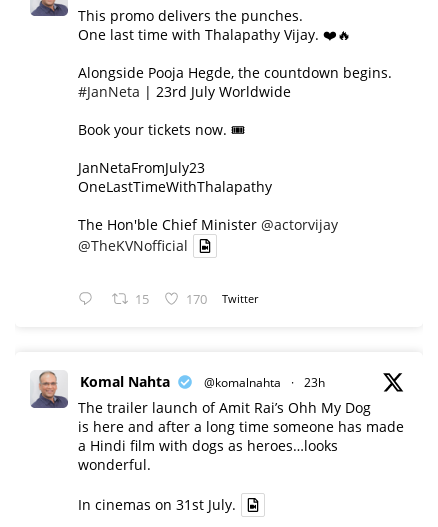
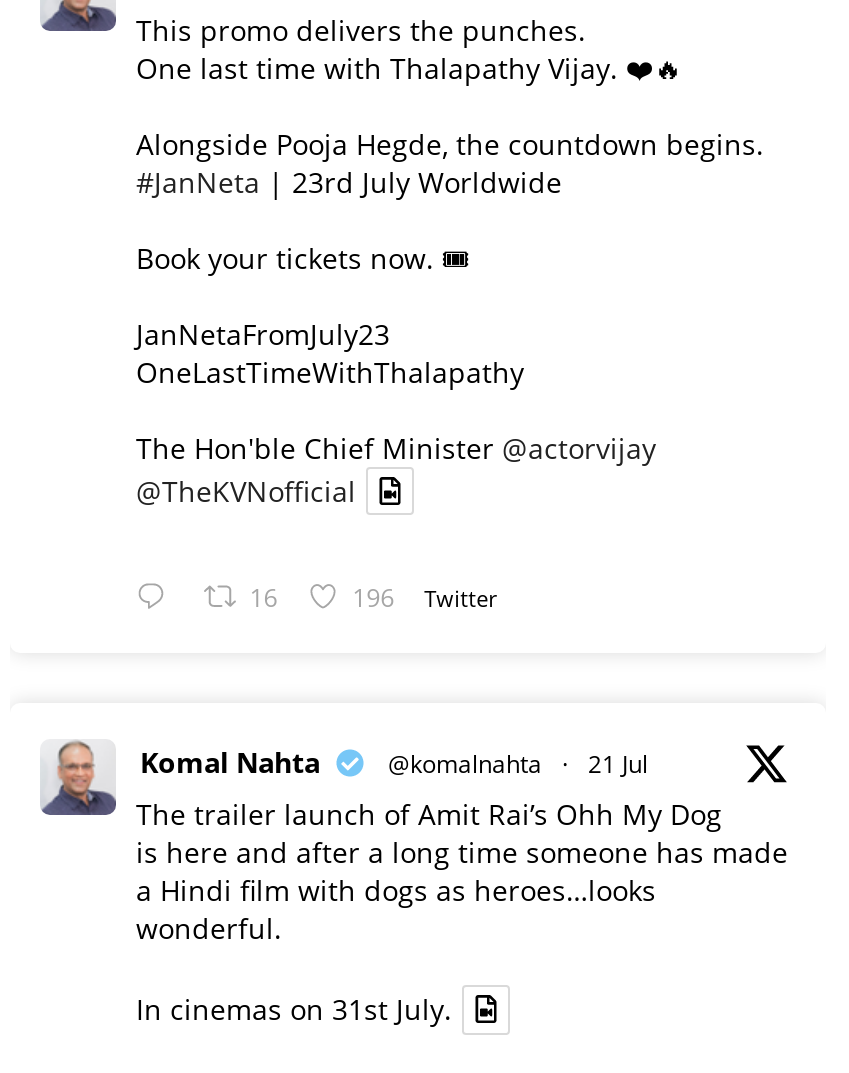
[135,291,149,308] 15 -> [250,582,278,616] 16
[186,291,258,308] 170 Twitter -> [352,582,496,616] 196 Twitter
[204,374,325,391] @komalnahta · 23h -> [388,748,648,782] @komalnahta · 21 Jul

